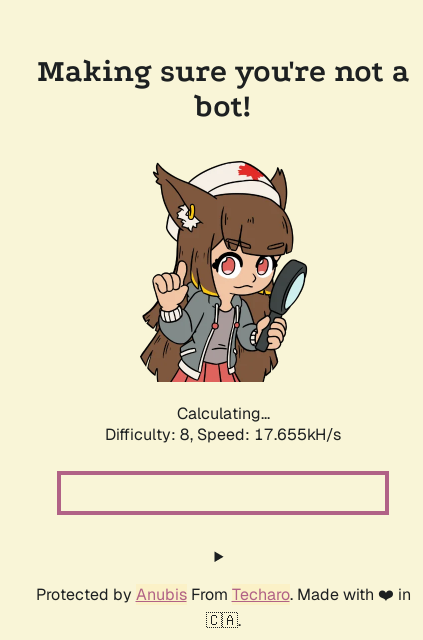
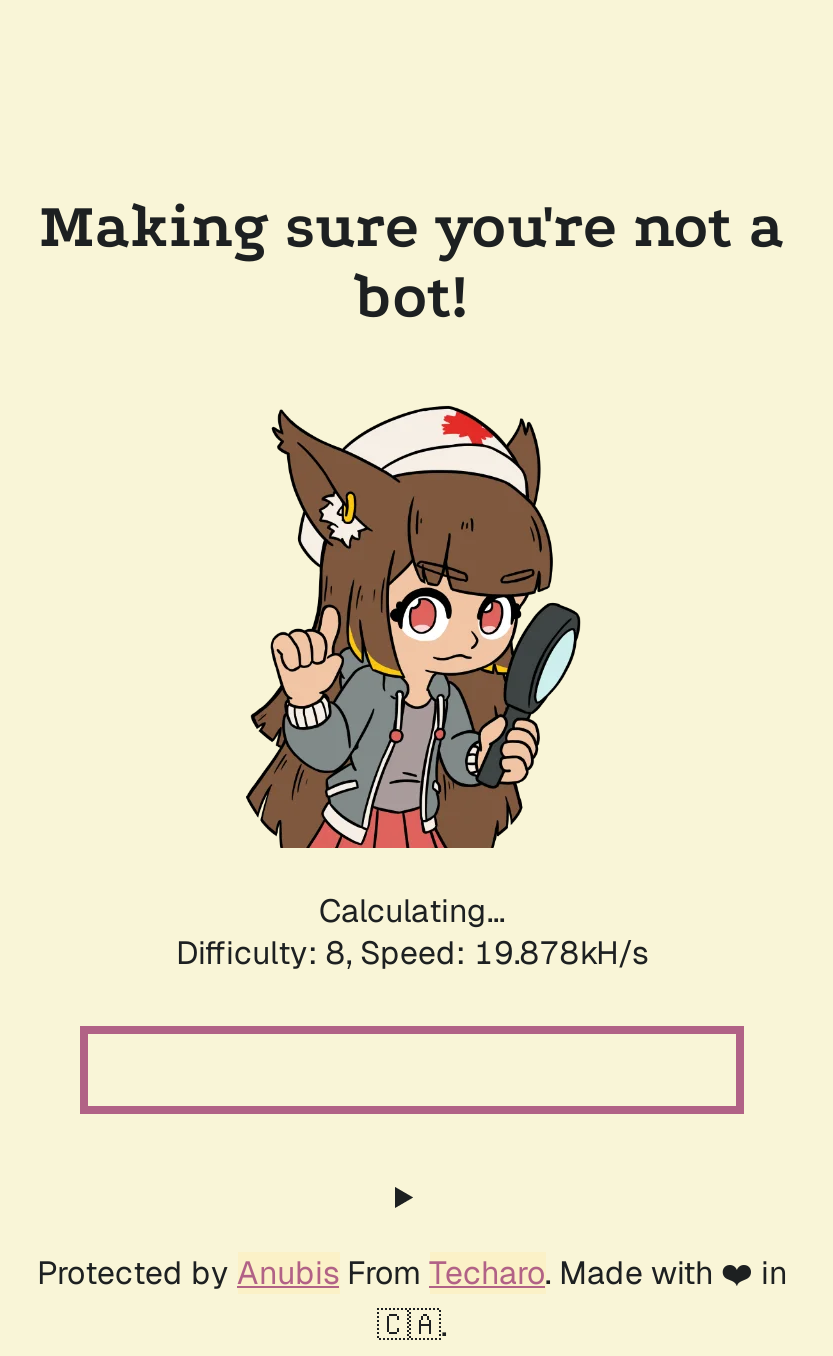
[105,424,341,445] Difficulty: 8, Speed: 17.655kH/s -> [176,932,648,974] Difficulty: 8, Speed: 19.878kH/s

